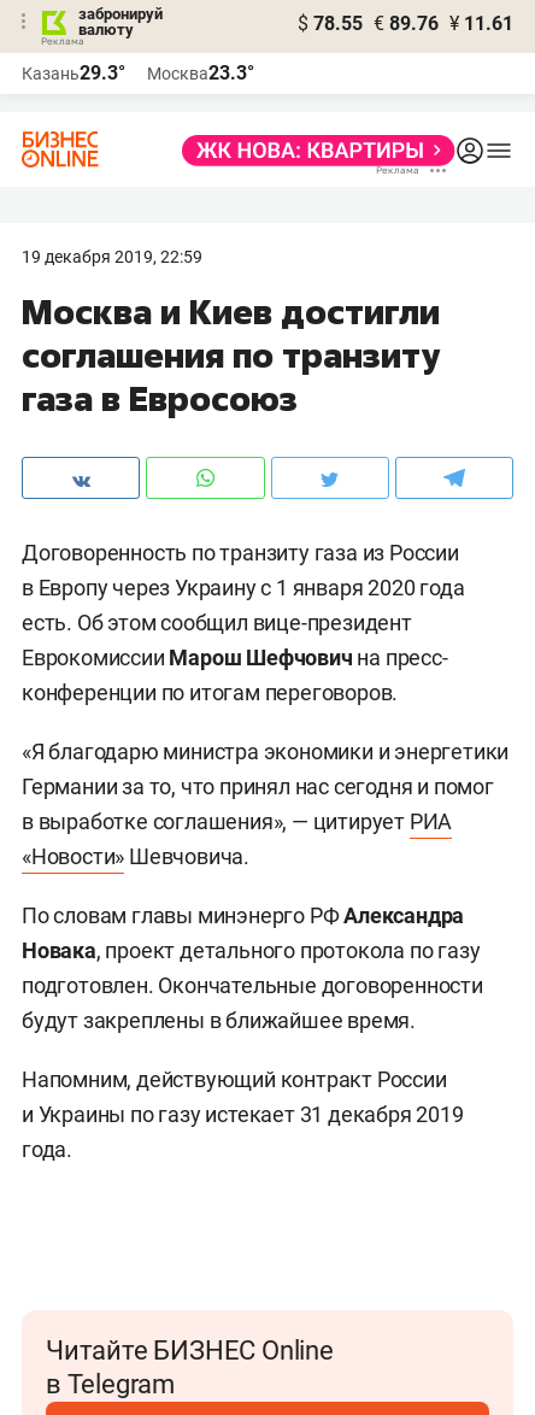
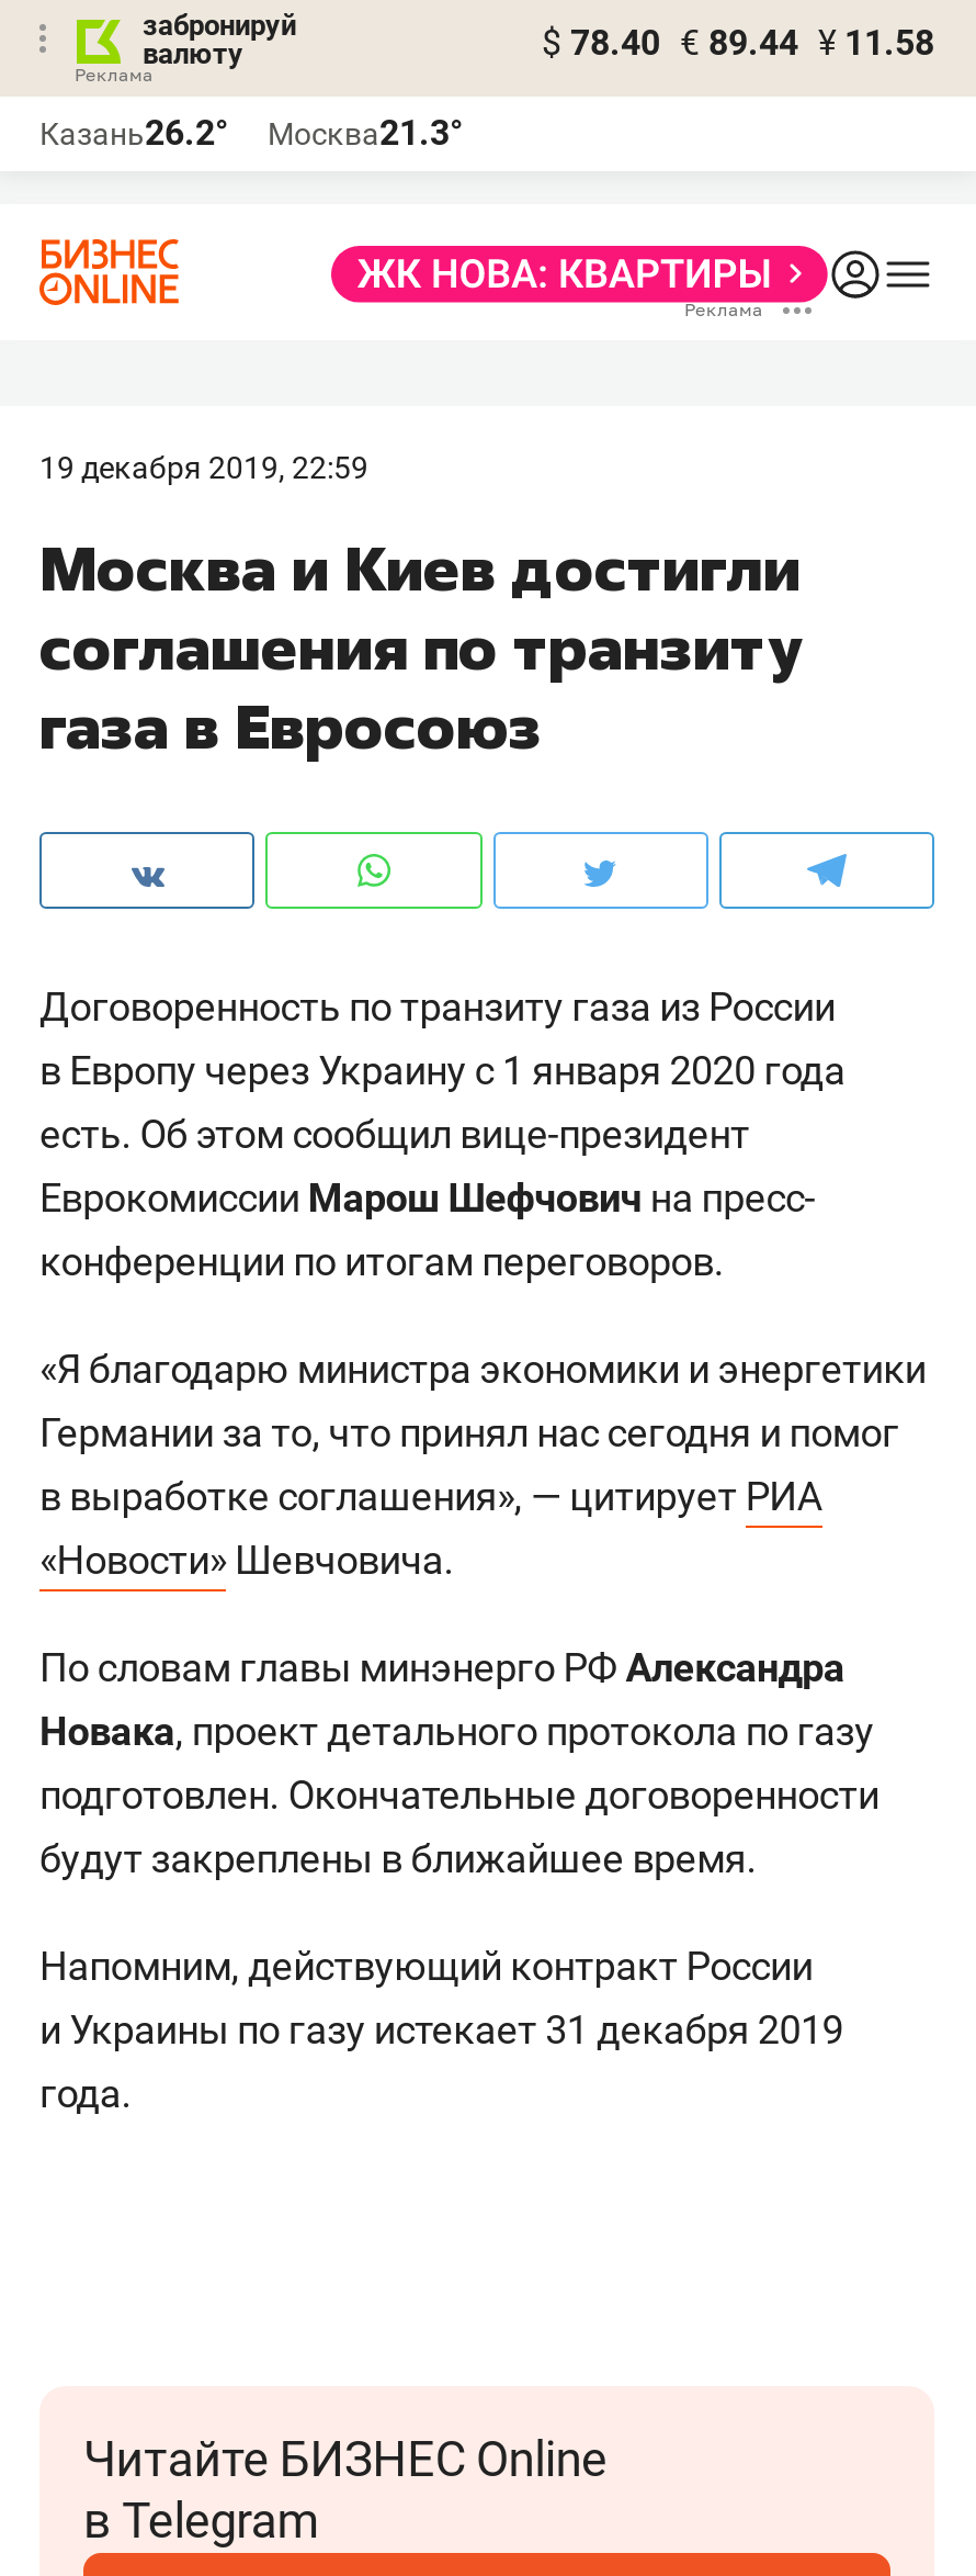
[298,12,513,35] $ 78.55 € 89.76 ¥ 11.61 -> [542,22,934,64] $ 78.40 € 89.44 ¥ 11.58
[22,61,125,84] Казань29.3° -> [39,112,228,154] Казань26.2°
[147,61,254,84] Москва23.3° -> [268,112,463,154] Москва21.3°

